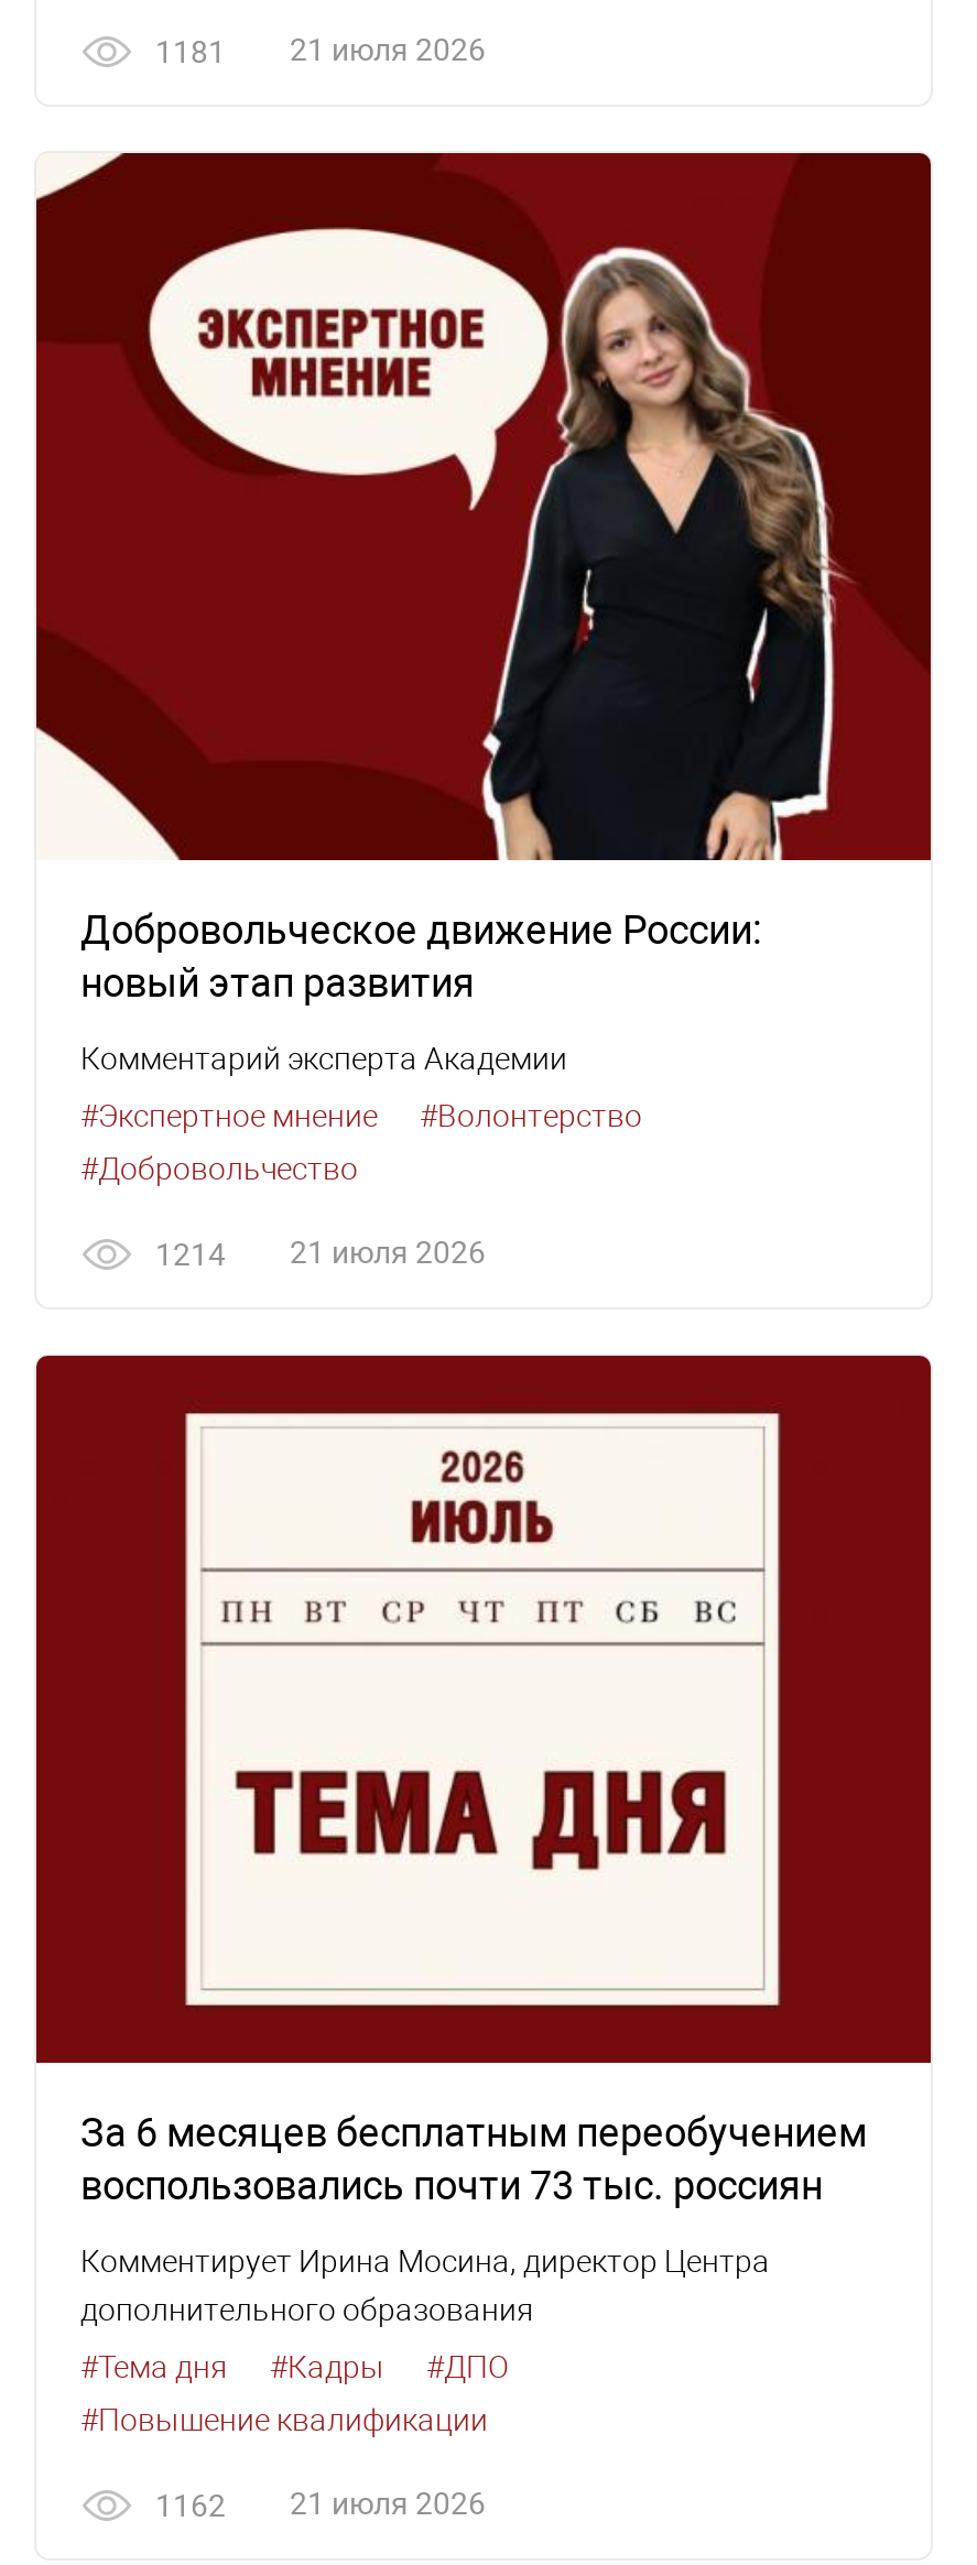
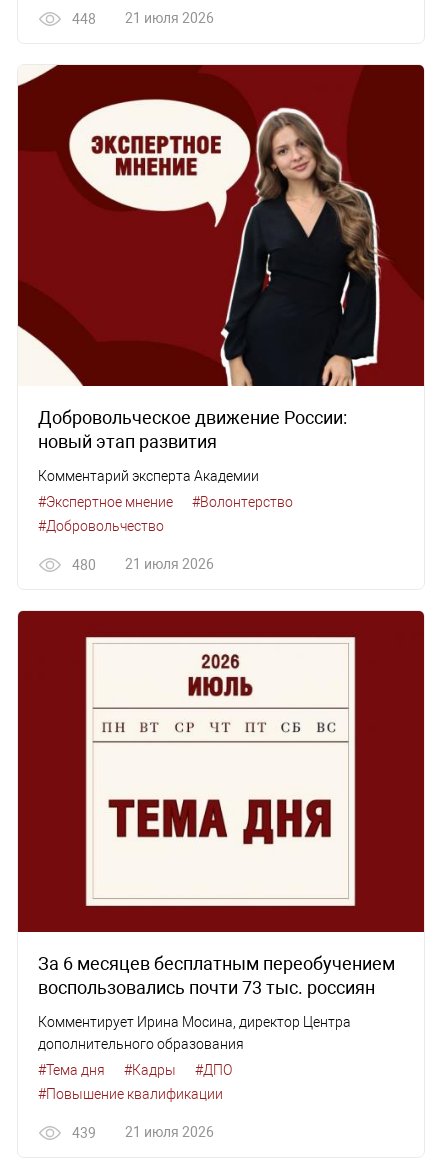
[155,31,486,69] 1181 21 июля 2026 -> [72,10,214,27] 448 21 июля 2026
[155,1235,486,1272] 1214 21 июля 2026 -> [72,556,214,573] 480 21 июля 2026
[155,2487,486,2524] 1162 21 июля 2026 -> [72,1124,214,1141] 439 21 июля 2026

